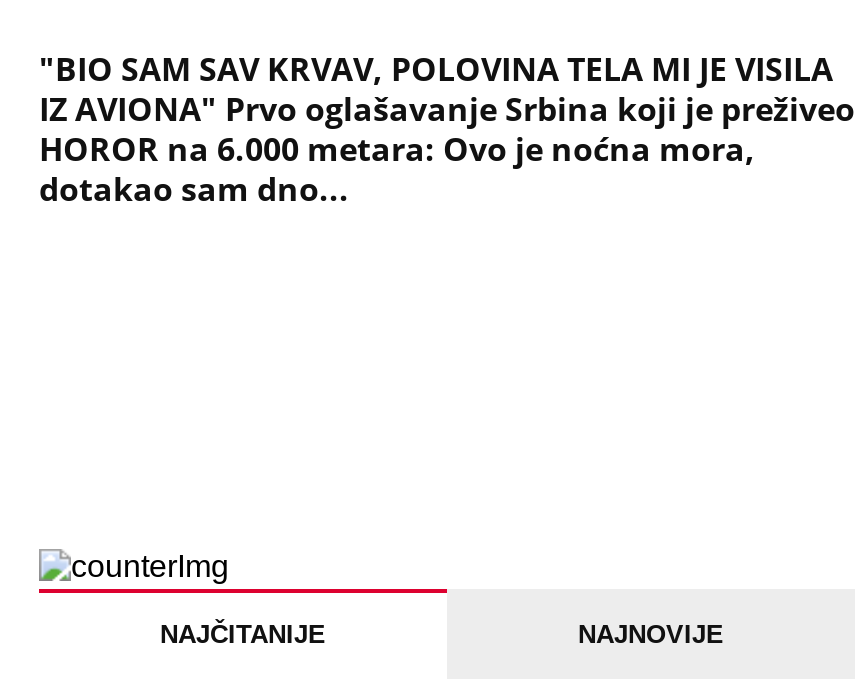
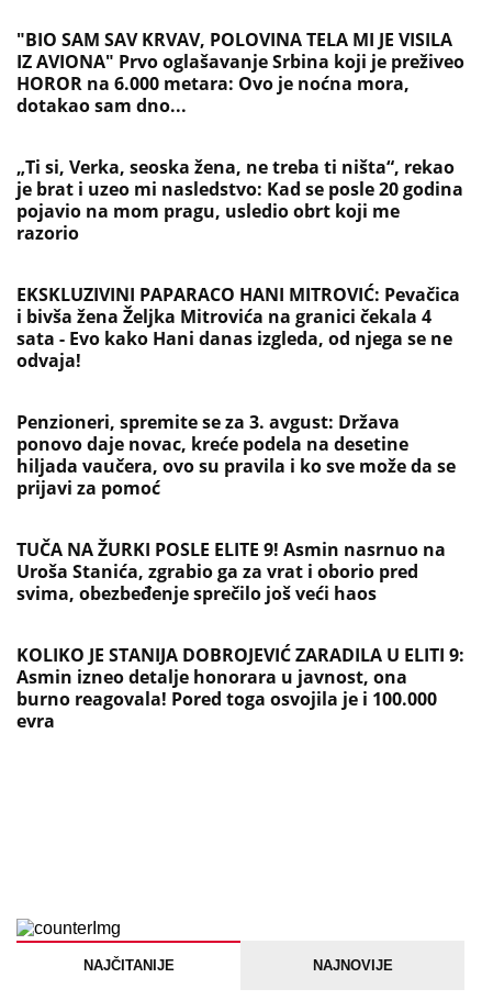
none -> [16,155,464,733] „Ti si, Verka, seoska žena, ne treba ti ništa“, rekao | je brat i uzeo mi nasledstvo: Kad se posle 20 godina | pojavio na mom pragu, usledio obrt koji me | razorio | EKSKLUZIVINI PAPARACO HANI MITROVIĆ: Pevačica | i bivša žena Željka Mitrovića na granici čekala 4 | sata - Evo kako Hani danas izgleda, od njega se ne | odvaja! | Penzioneri, spremite se za 3. avgust: Država | ponovo daje novac, kreće podela na desetine | hiljada vaučera, ovo su pravila i ko sve može da se | prijavi za pomoć | TUČA NA ŽURKI POSLE ELITE 9! Asmin nasrnuo na | Uroša Stanića, zgrabio ga za vrat i oborio pred | svima, obezbeđenje sprečilo još veći haos | KOLIKO JE STANIJA DOBROJEVIĆ ZARADILA U ELITI 9: | Asmin izneo detalje honorara u javnost, ona | burno reagovala! Pored toga osvojila je i 100.000 | evra

